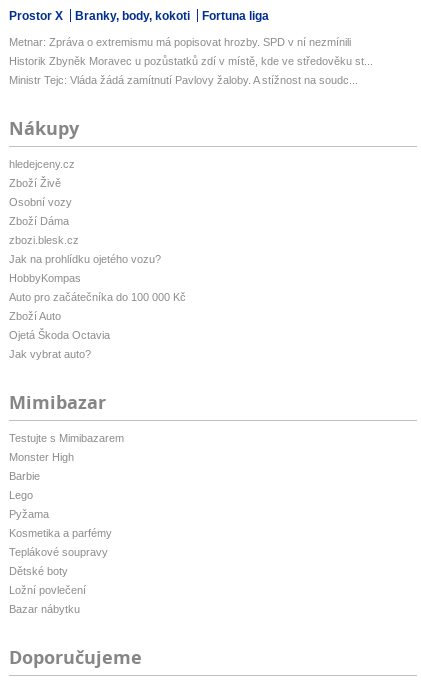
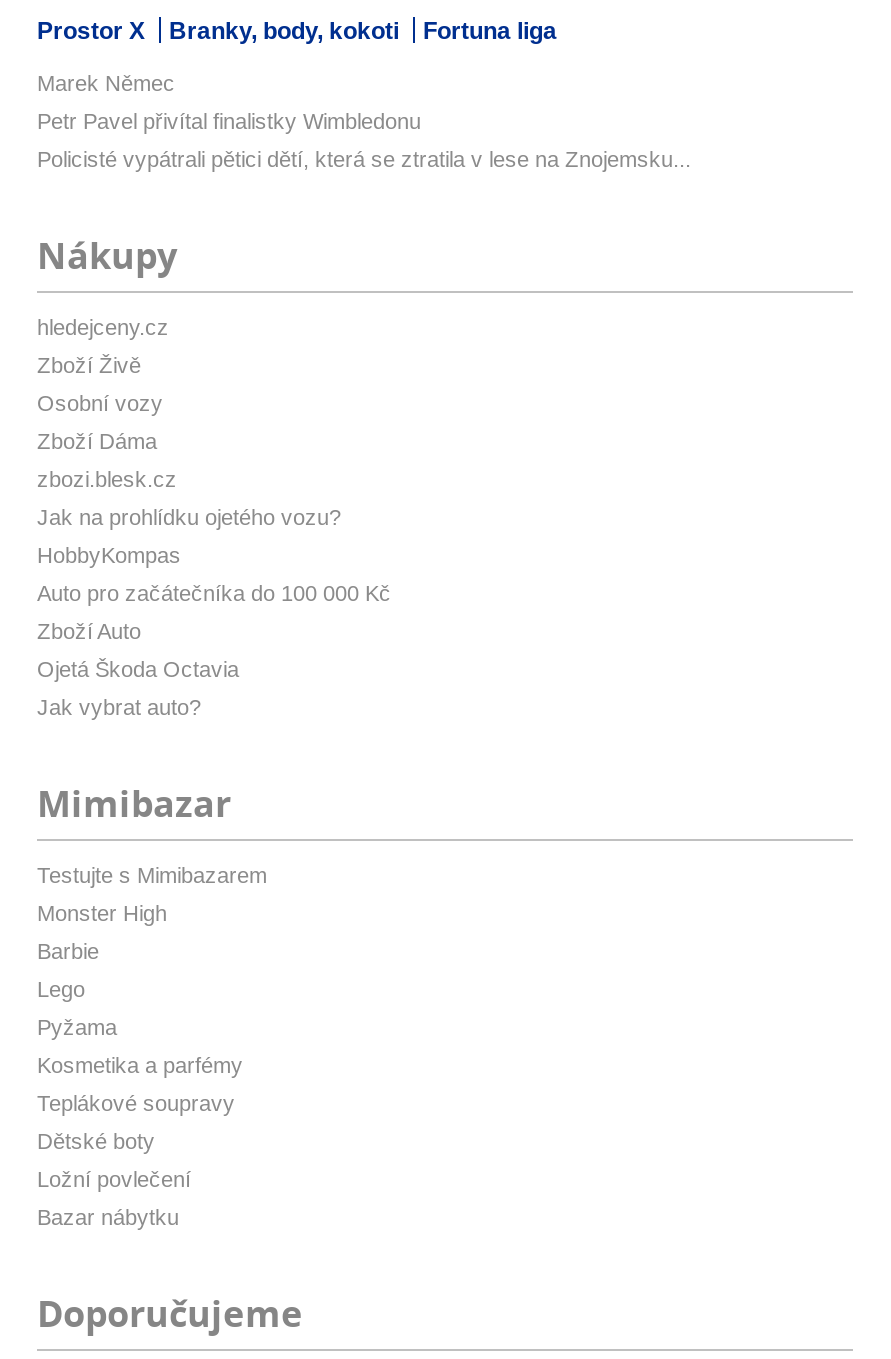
[9,36,351,48] Metnar: Zpráva o extremismu má popisovat hrozby. SPD v ní nezmínili -> [37,71,175,95] Marek Němec
[9,55,373,67] Historik Zbyněk Moravec u pozůstatků zdí v místě, kde ve středověku st... -> [37,109,421,133] Petr Pavel přivítal finalistky Wimbledonu
[9,74,358,86] Ministr Tejc: Vláda žádá zamítnutí Pavlovy žaloby. A stížnost na soudc... -> [37,147,691,171] Policisté vypátrali pětici dětí, která se ztratila v lese na Znojemsku...

